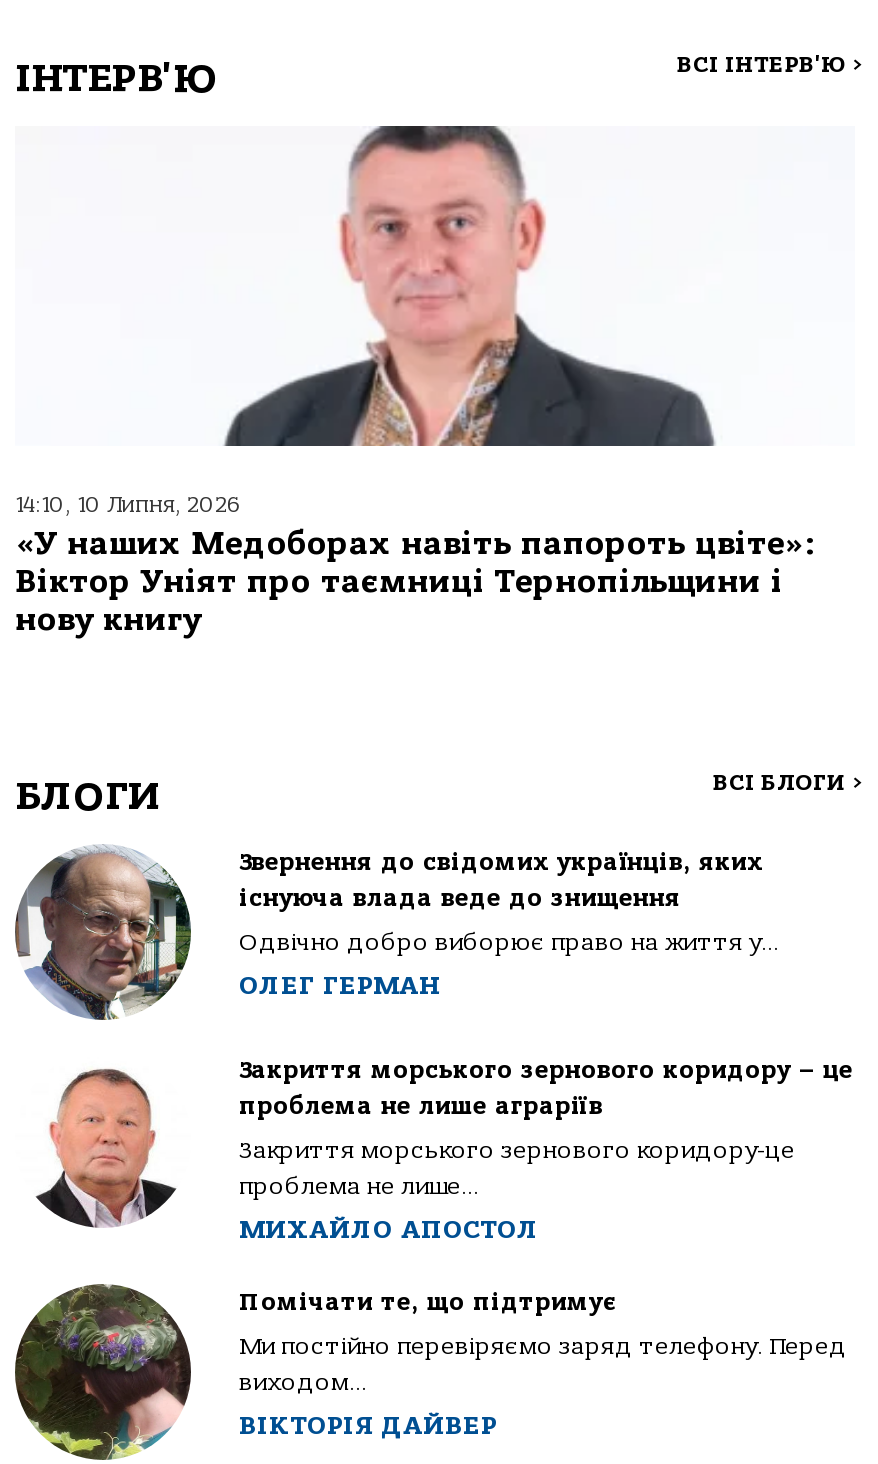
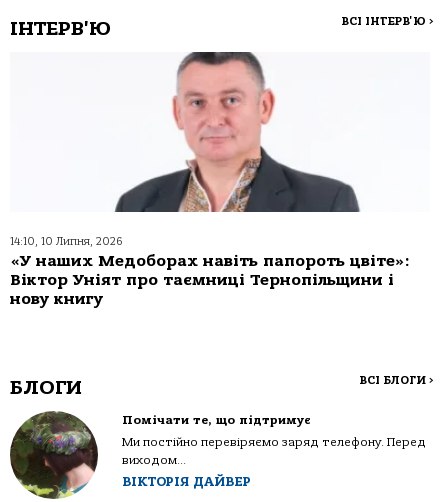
[15,846,853,1244] [image] | Звернення до свідомих українців, яких | існуюча влада веде до знищення | Одвічно добро виборює право на життя у... | ОЛЕГ ГЕРМАН | Закриття морського зернового коридору – це | проблема не лише аграріїв | Закриття морського зернового коридору-це | проблема не лише... | МИХАЙЛО АПОСТОЛ -> none
[35,1068,177,1228] [image] -> none

